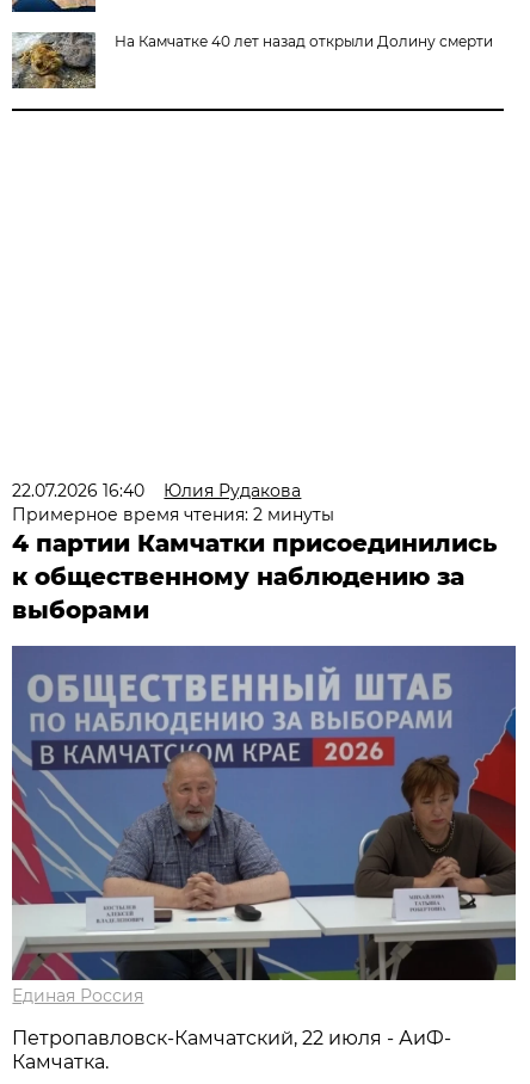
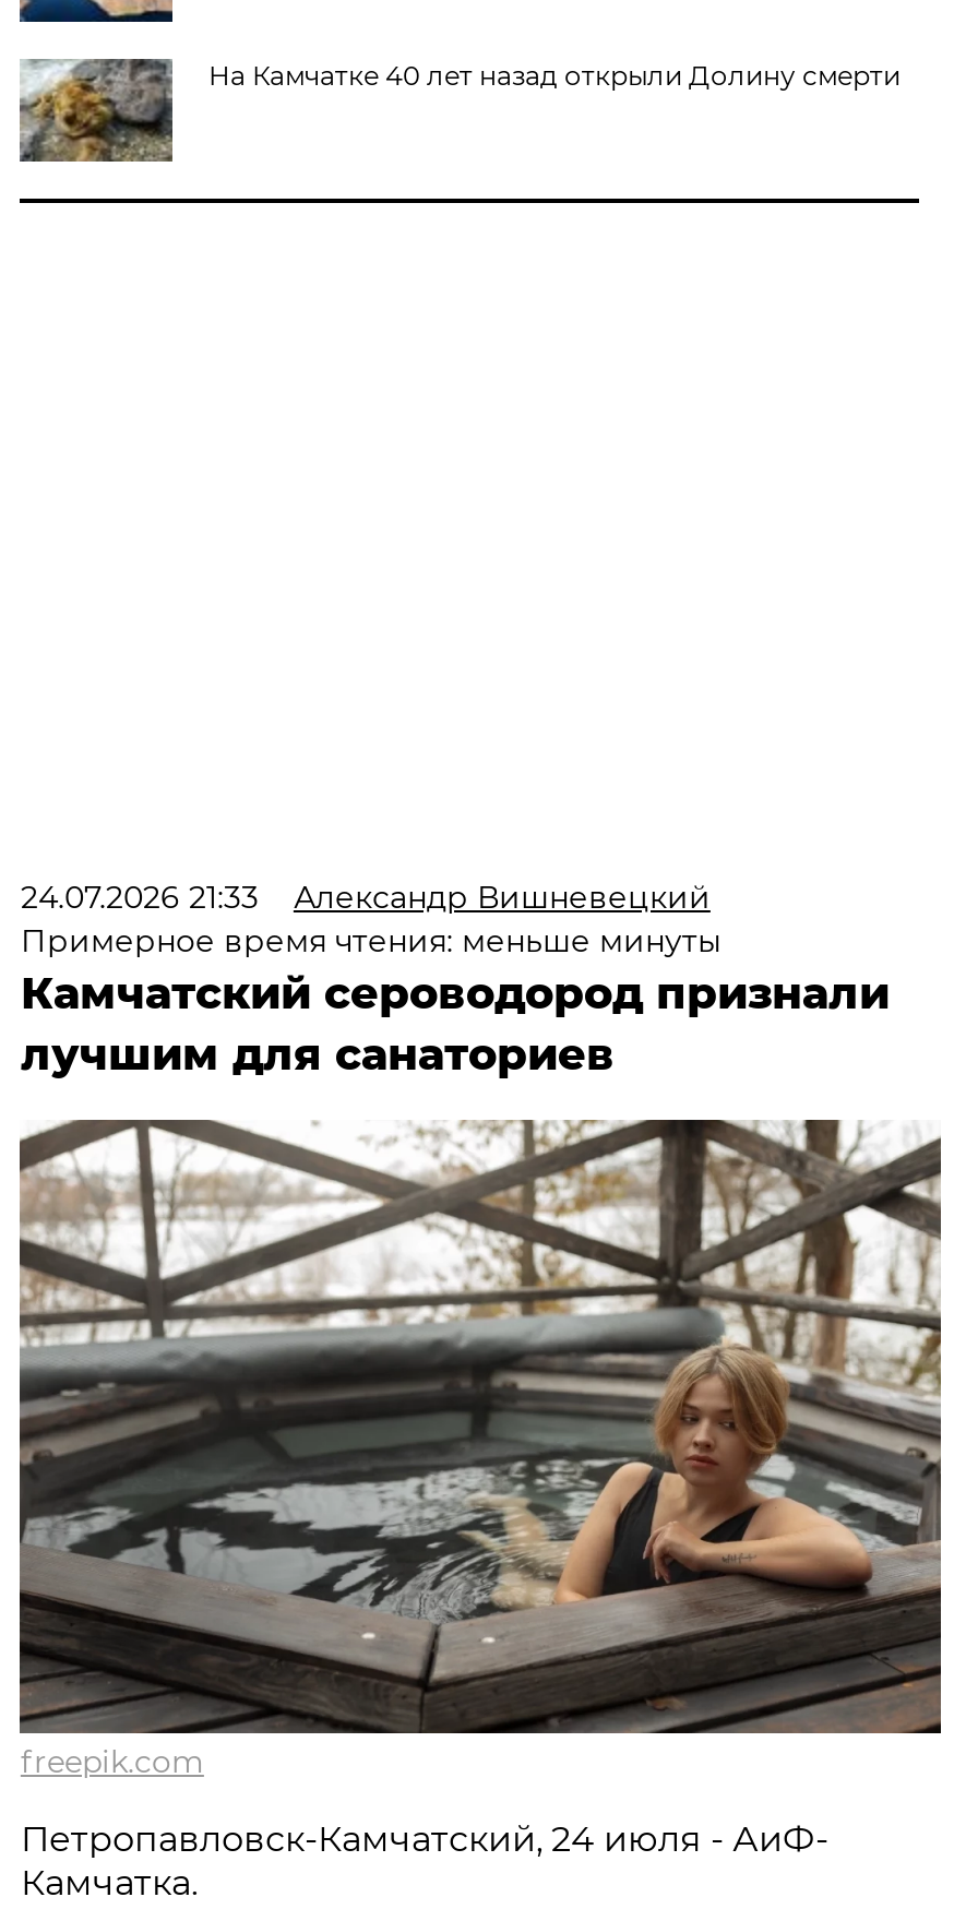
[12,480,497,625] 22.07.2026 16:40 | Юлия Рудакова | Примерное время чтения: 2 минуты | 4 партии Камчатки присоединились | к общественному наблюдению за | выборами -> [21,878,889,1081] 24.07.2026 21:33 | Александр Вишневецкий | Примерное время чтения: меньше минуты | Камчатский сероводород признали | лучшим для санаториев
[11,645,517,1007] [image] | Единая Россия -> [17,1118,943,1782] [image] | freepik.com
[12,1027,452,1050] Петропавловск-Камчатский, 22 июля - АиФ- -> [21,1819,828,1861] Петропавловск-Камчатский, 24 июля - АиФ-

